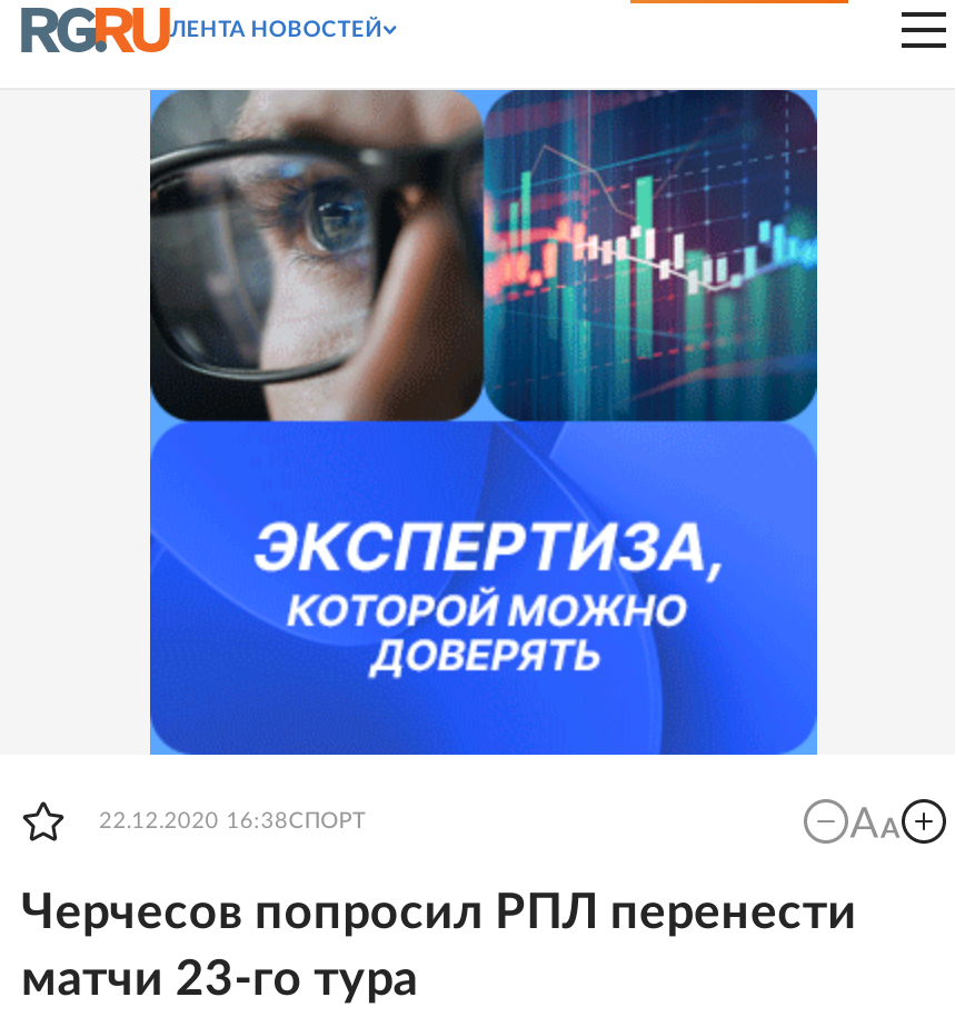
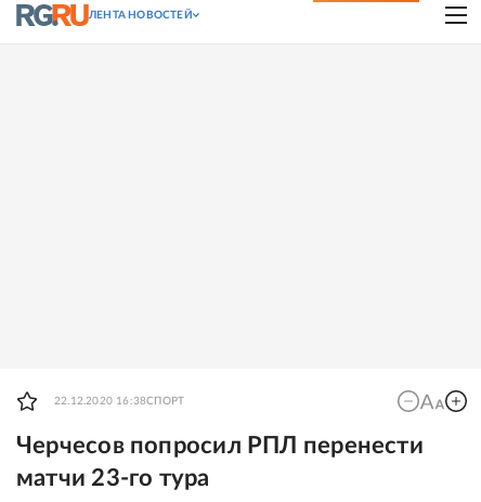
[148,88,819,757] [image] -> none

